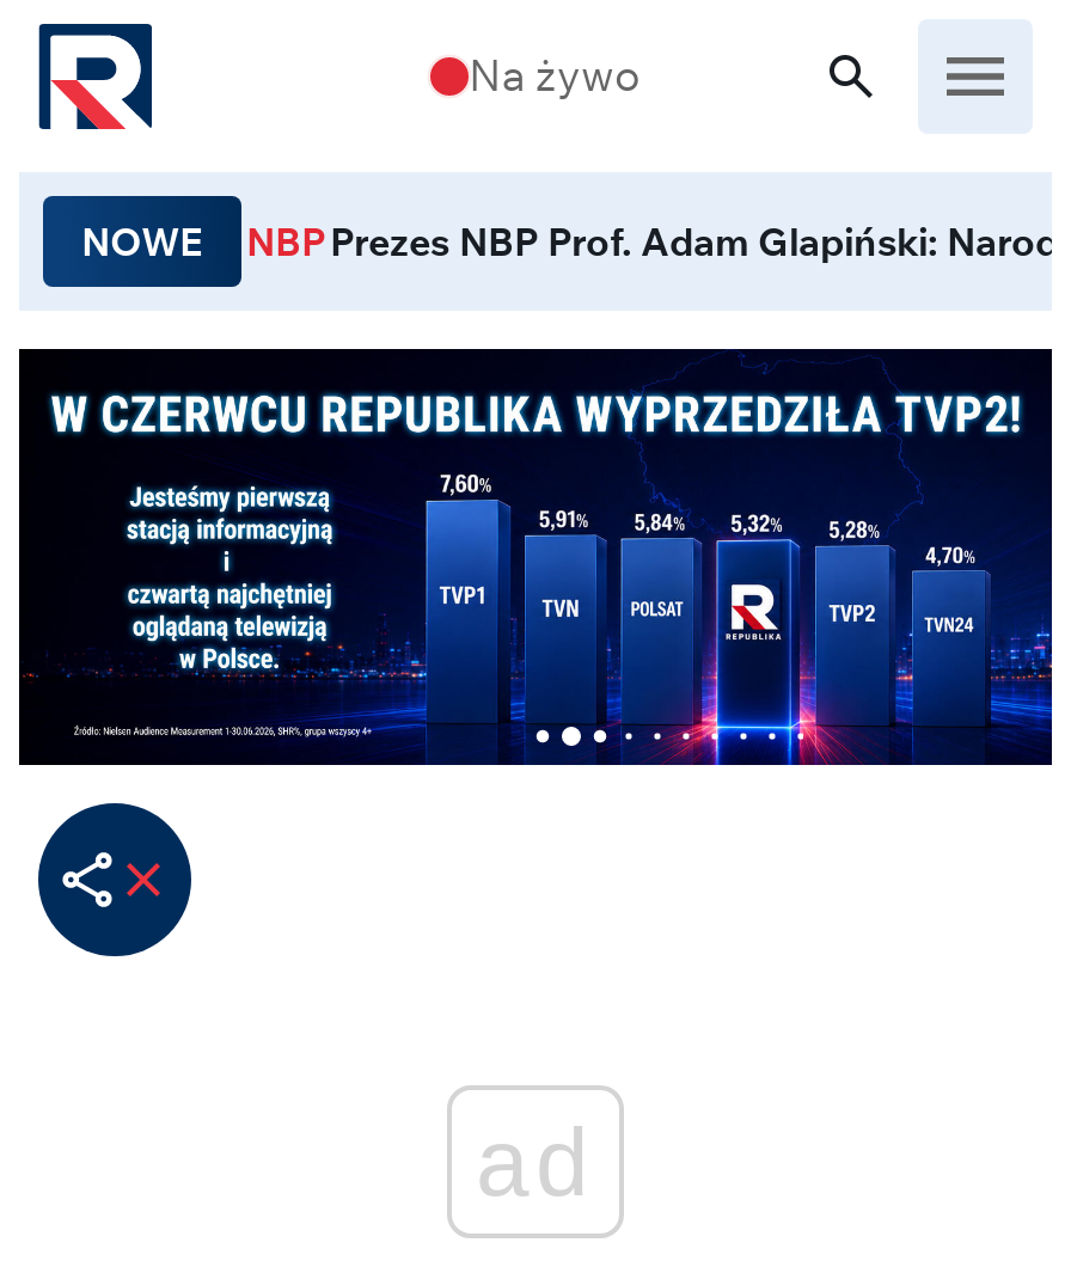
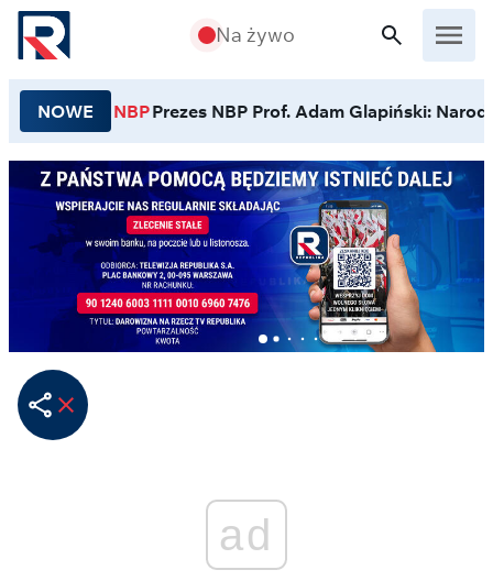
[17,347,1054,767] [image] -> [8,160,485,353] [image]

